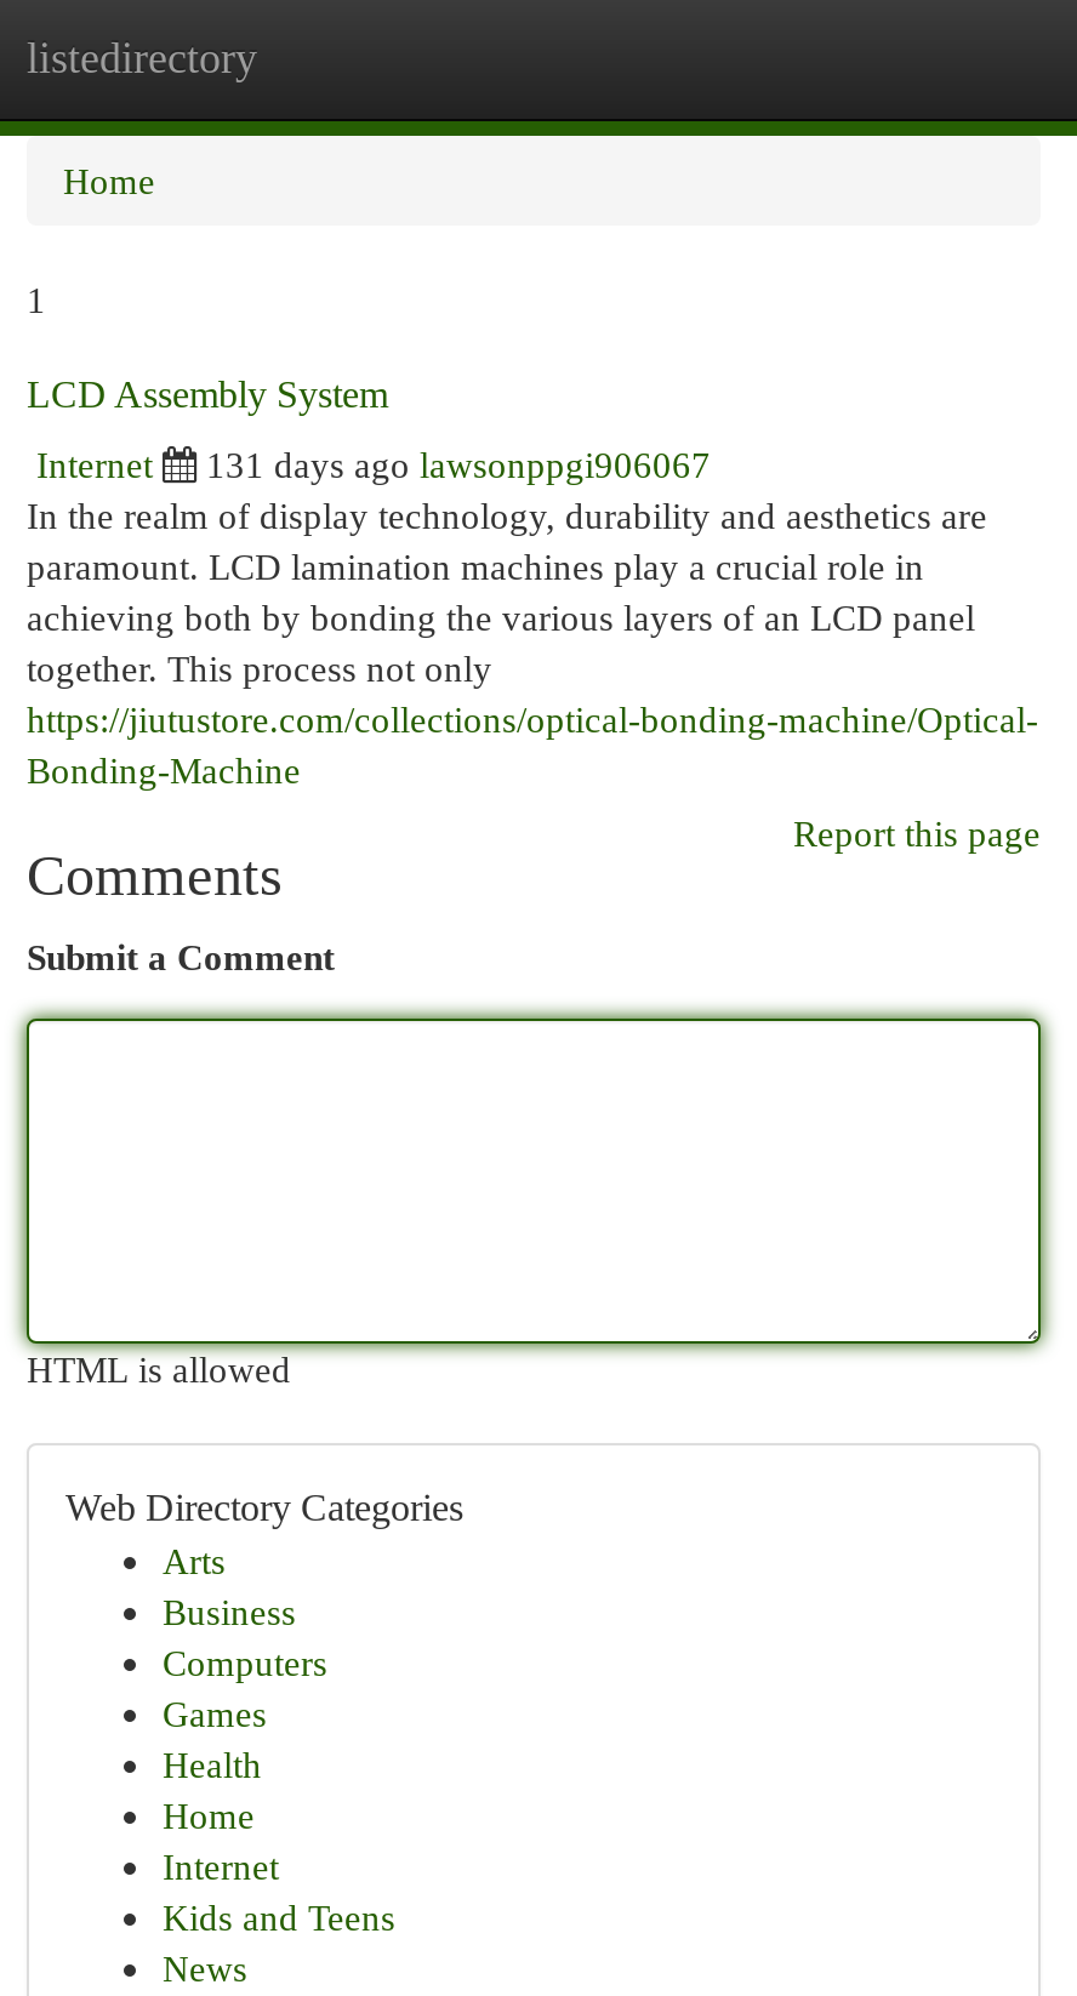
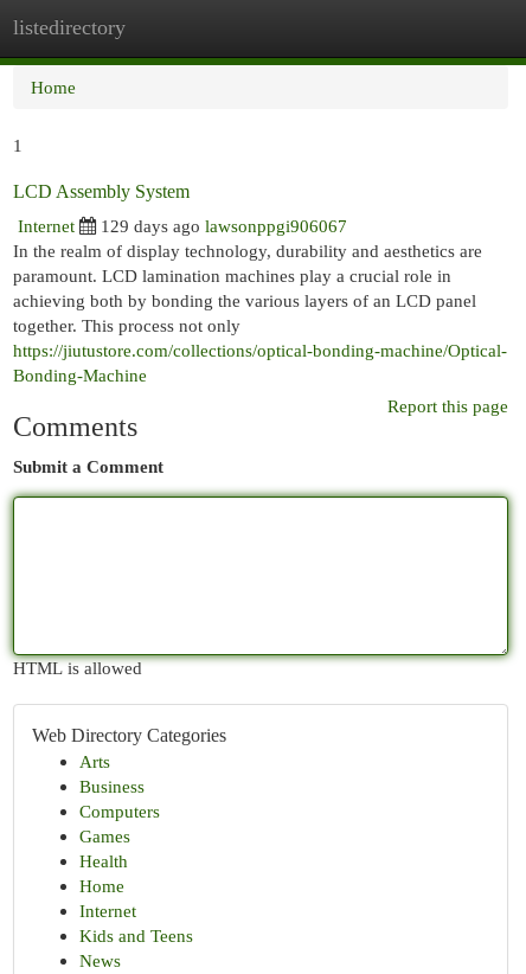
[206,444,711,485] 131 days ago lawsonppgi906067 -> [101,216,347,236] 129 days ago lawsonppgi906067

